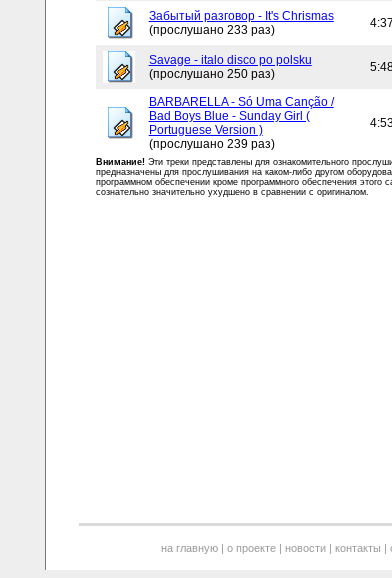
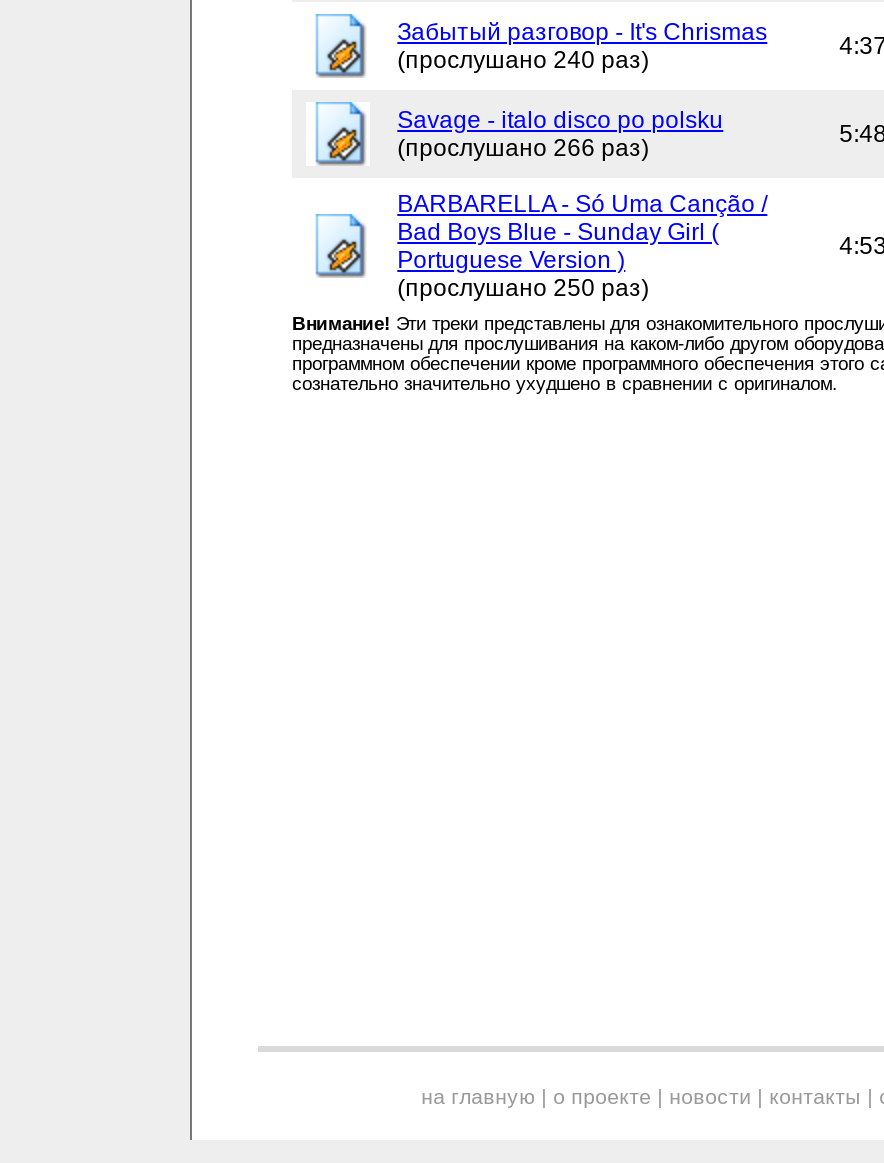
[149,23,275,37] (прослушано 233 раз) -> [397,47,649,75] (прослушано 240 раз)
moved [149,67,275,81] -> [397,275,649,303]: (прослушано 250 раз)
none -> [397,135,649,163] (прослушано 266 раз)
[149,137,275,151] (прослушано 239 раз) -> none

